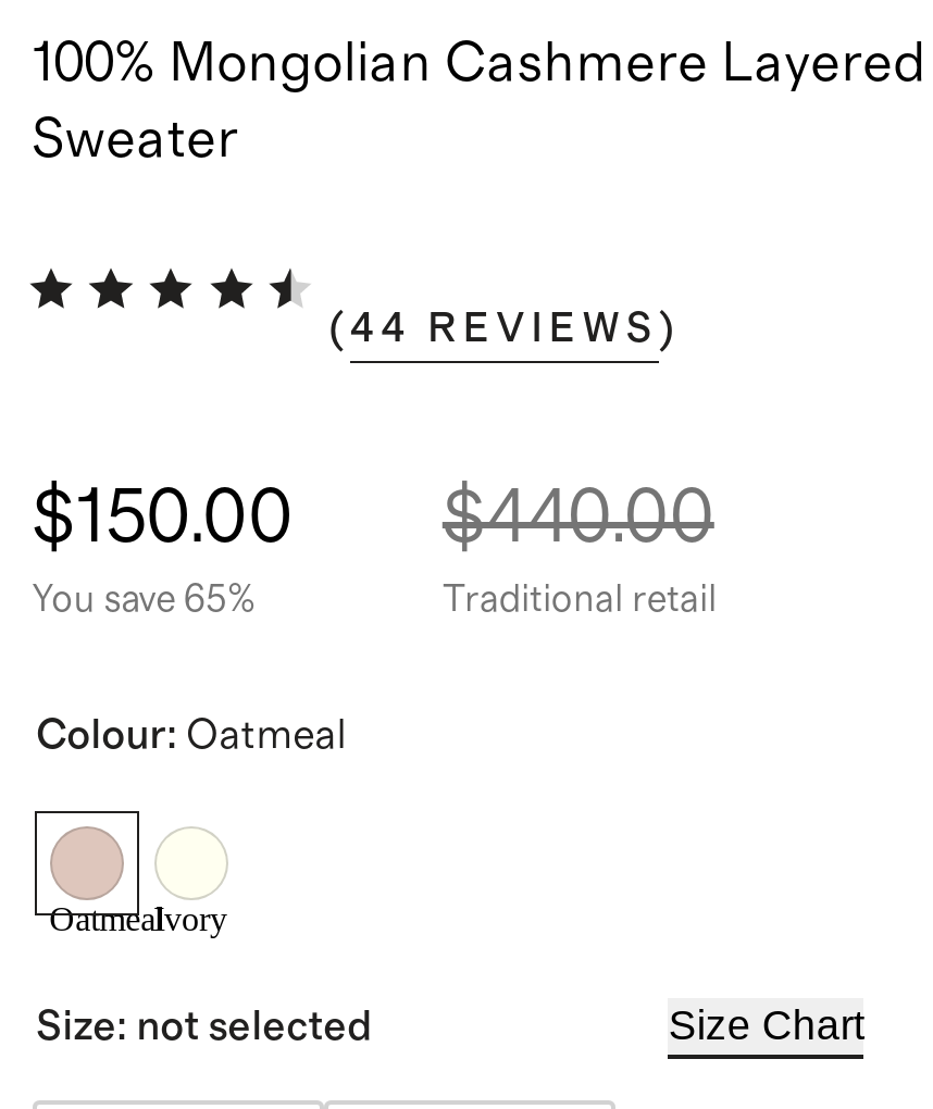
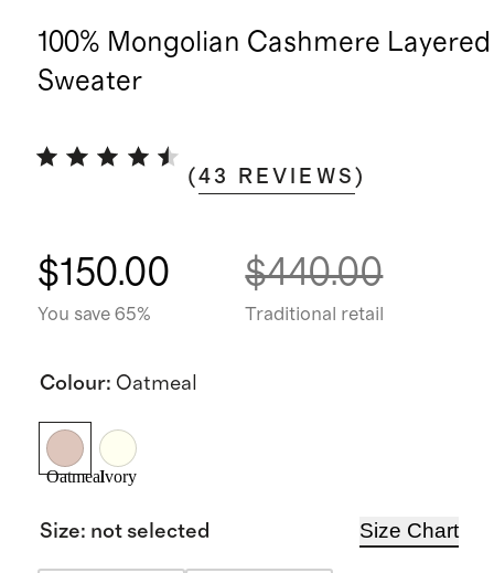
[328,309,681,350] (44 REVIEWS) -> [187,167,366,188] (43 REVIEWS)

